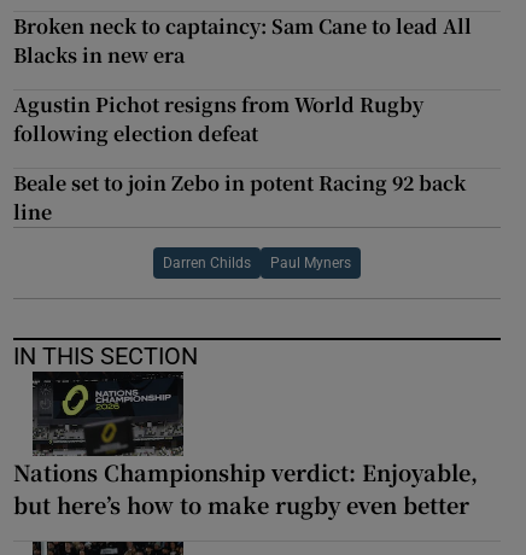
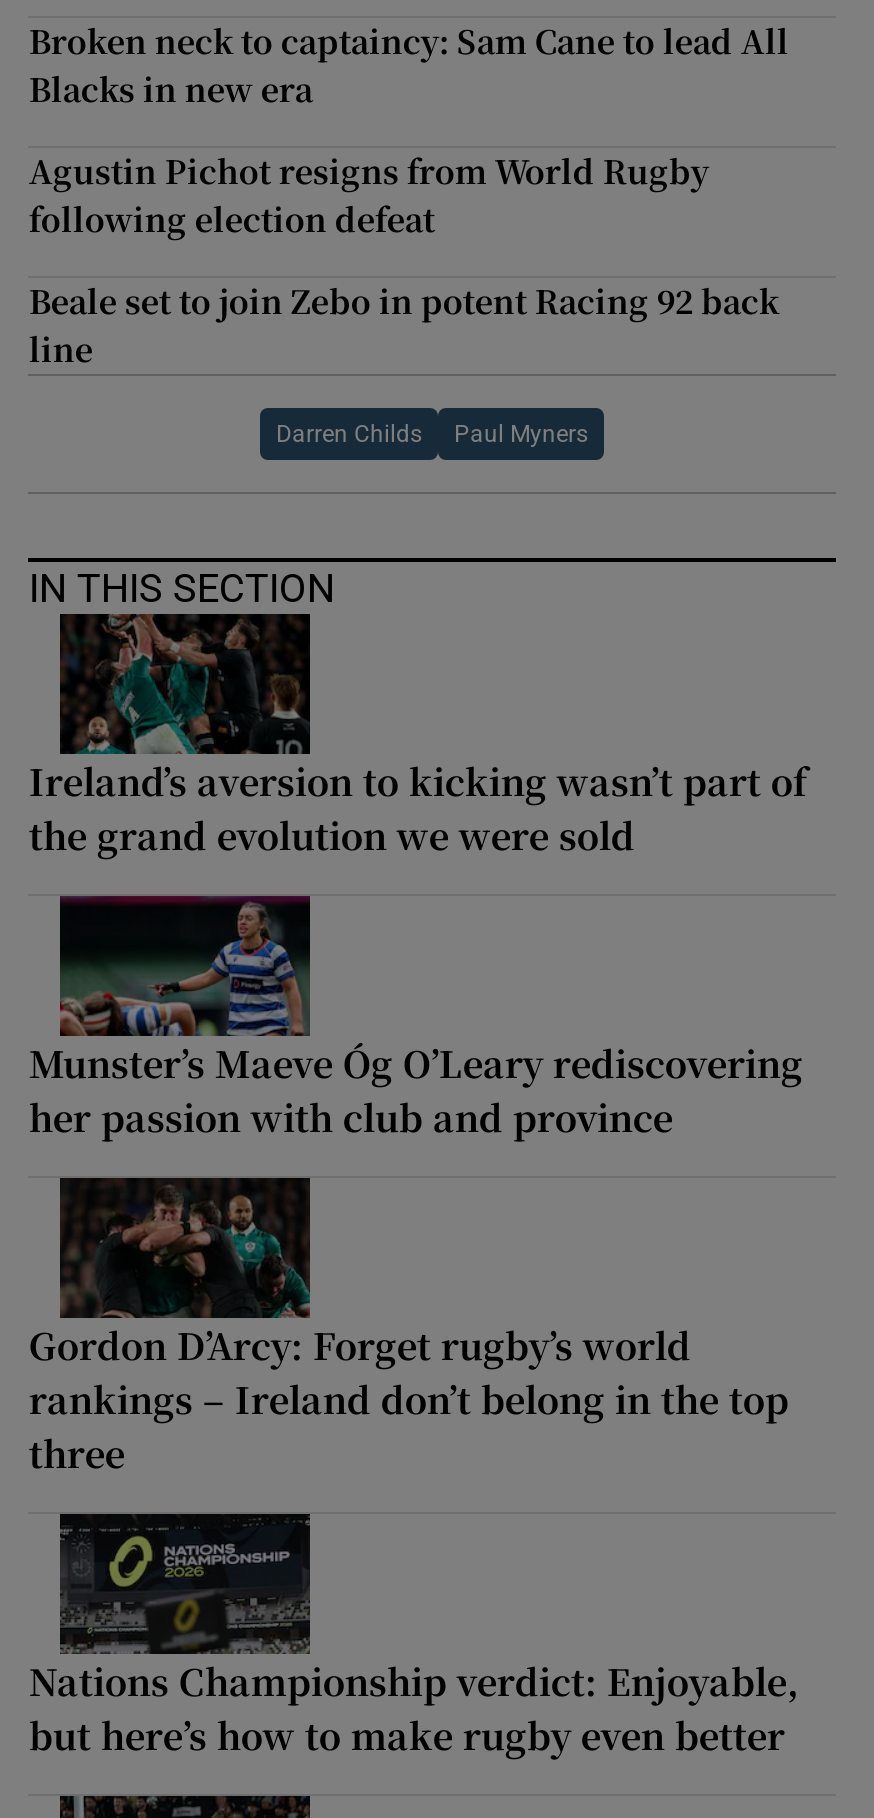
none -> [29,614,807,860] [image] | Ireland’s aversion to kicking wasn’t part of | the grand evolution we were sold
none -> [29,894,803,1142] [image] | Munster’s Maeve Óg O’Leary rediscovering | her passion with club and province
none -> [29,1176,789,1478] [image] | Gordon D’Arcy: Forget rugby’s world | rankings – Ireland don’t belong in the top | three

